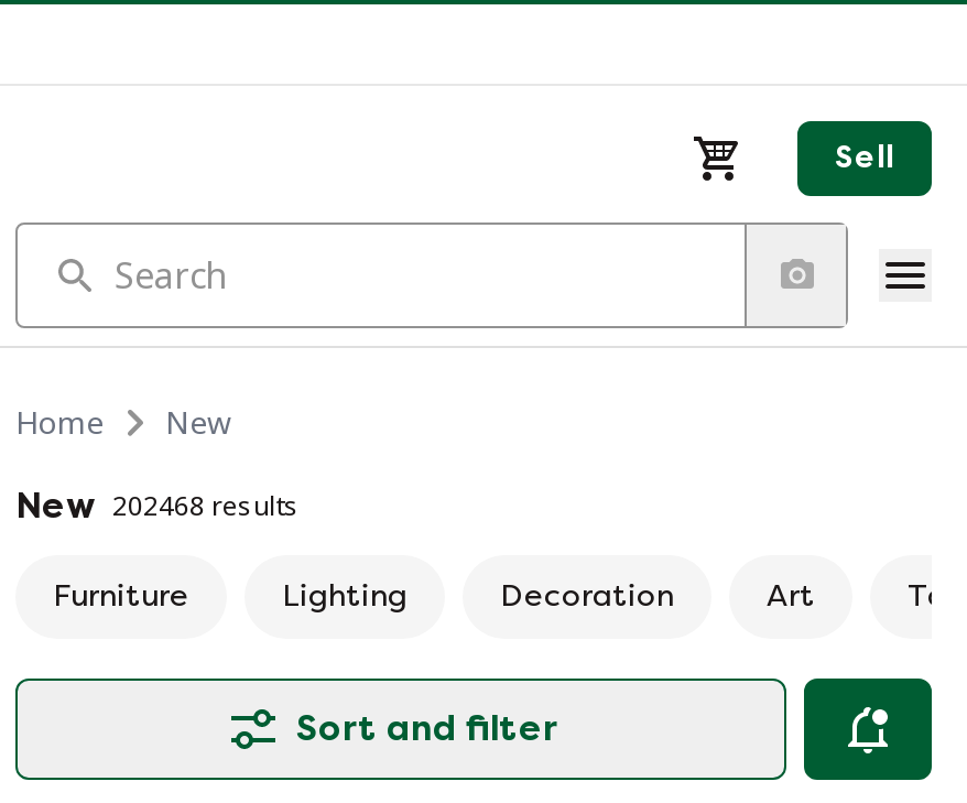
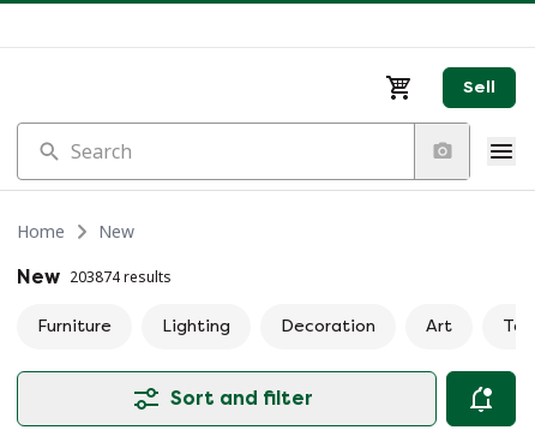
[15,485,300,527] New 202468 results -> [17,265,172,288] New 203874 results

